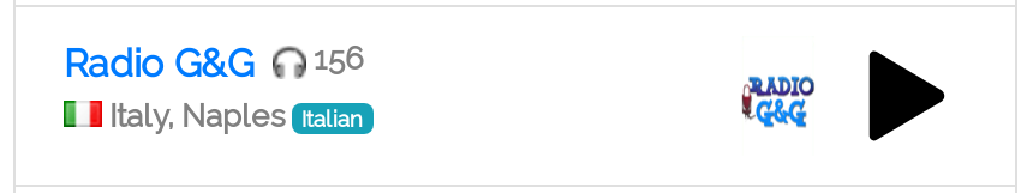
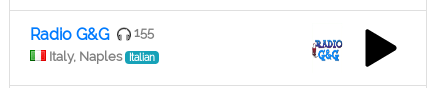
[64,41,364,86] Radio G&G 156 -> [30,25,154,44] Radio G&G 155

